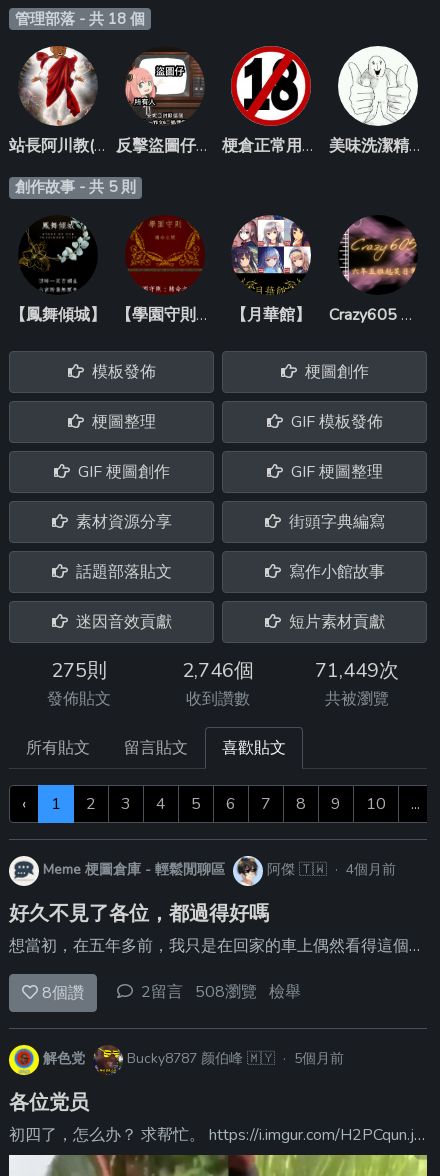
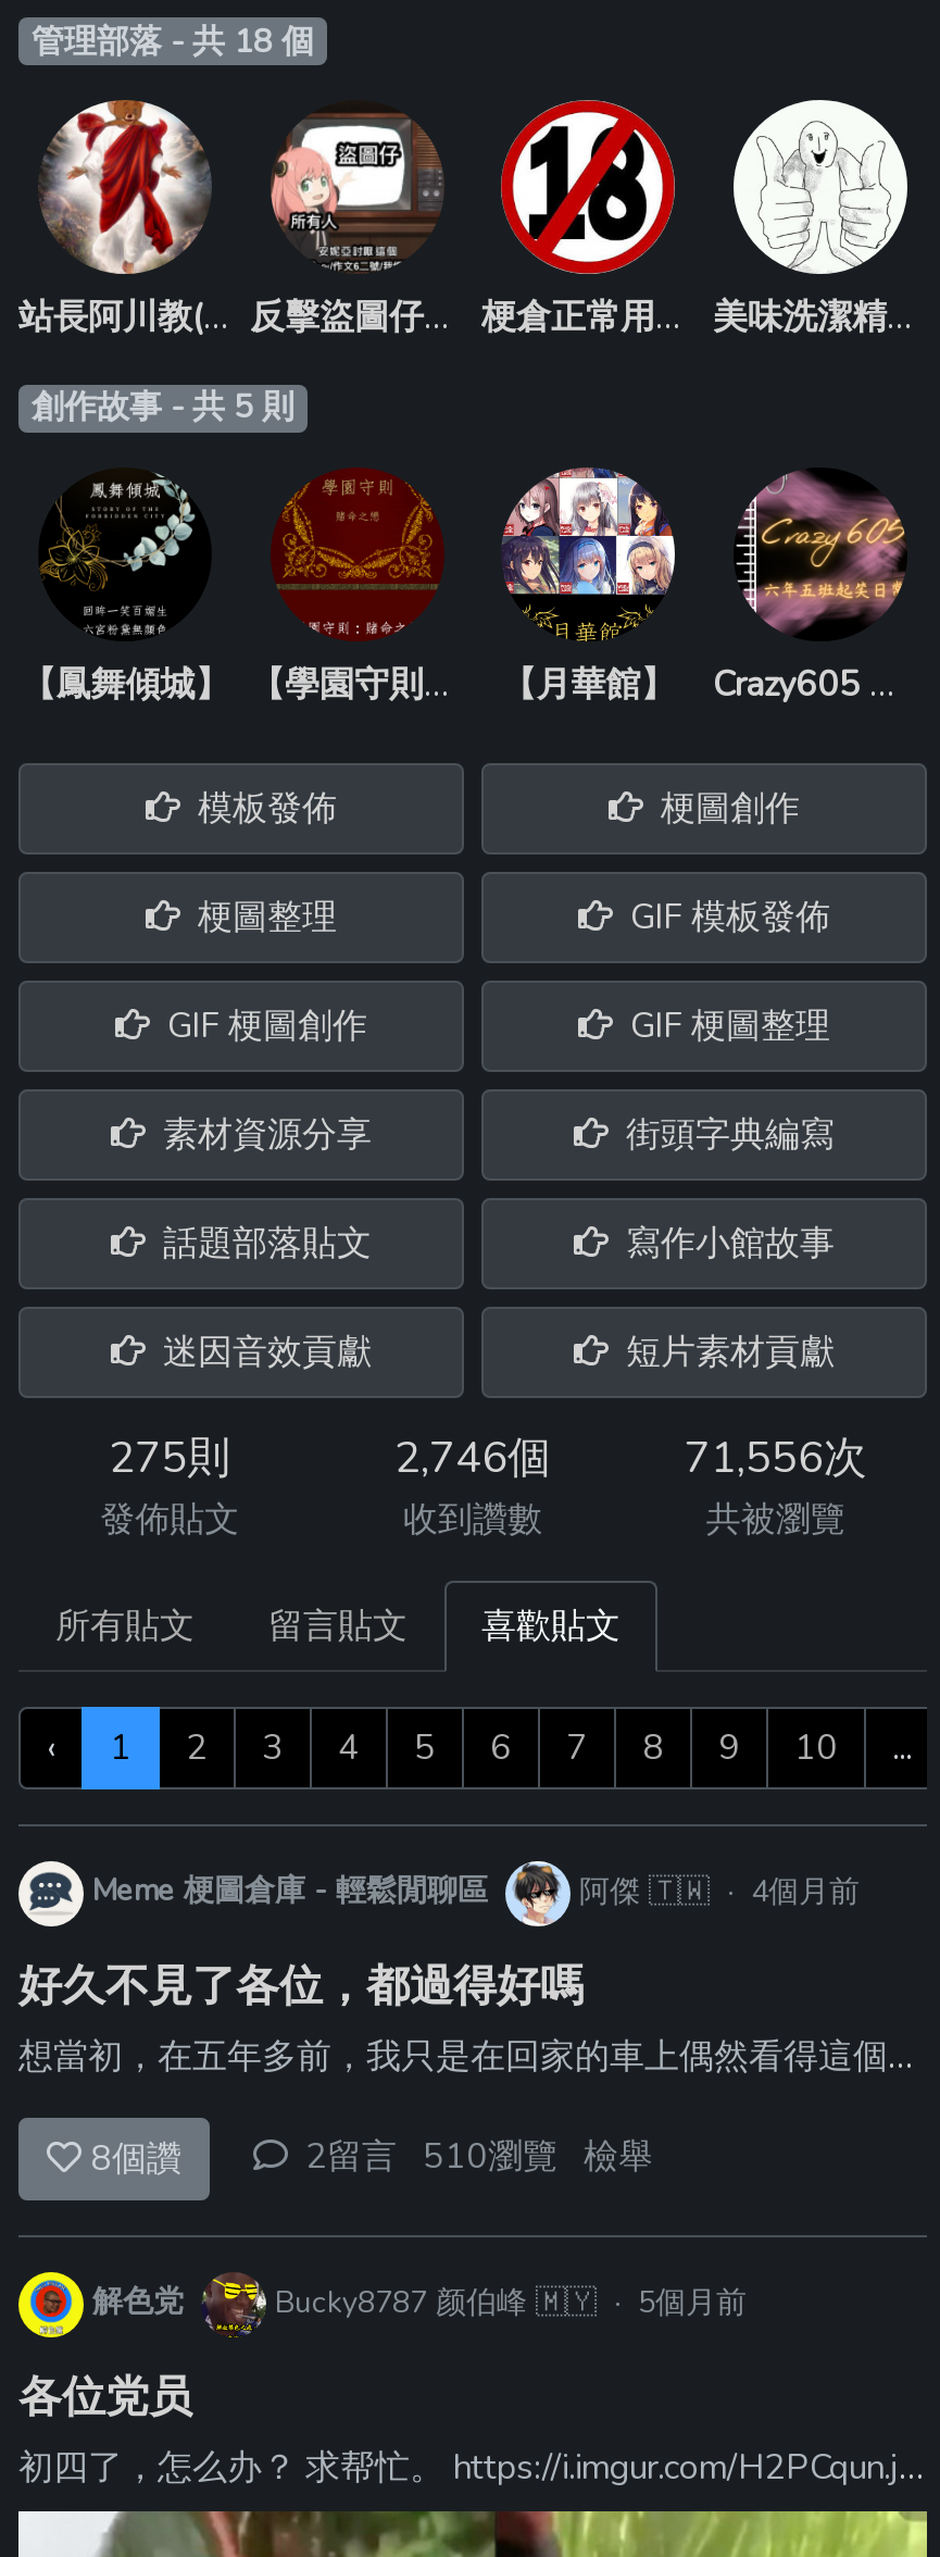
[315,657,399,684] 71,449次 -> [684,1429,867,1487] 71,556次
[141,981,301,1003] 2留言 508瀏覽 檢舉 -> [305,2133,653,2181] 2留言 510瀏覽 檢舉

